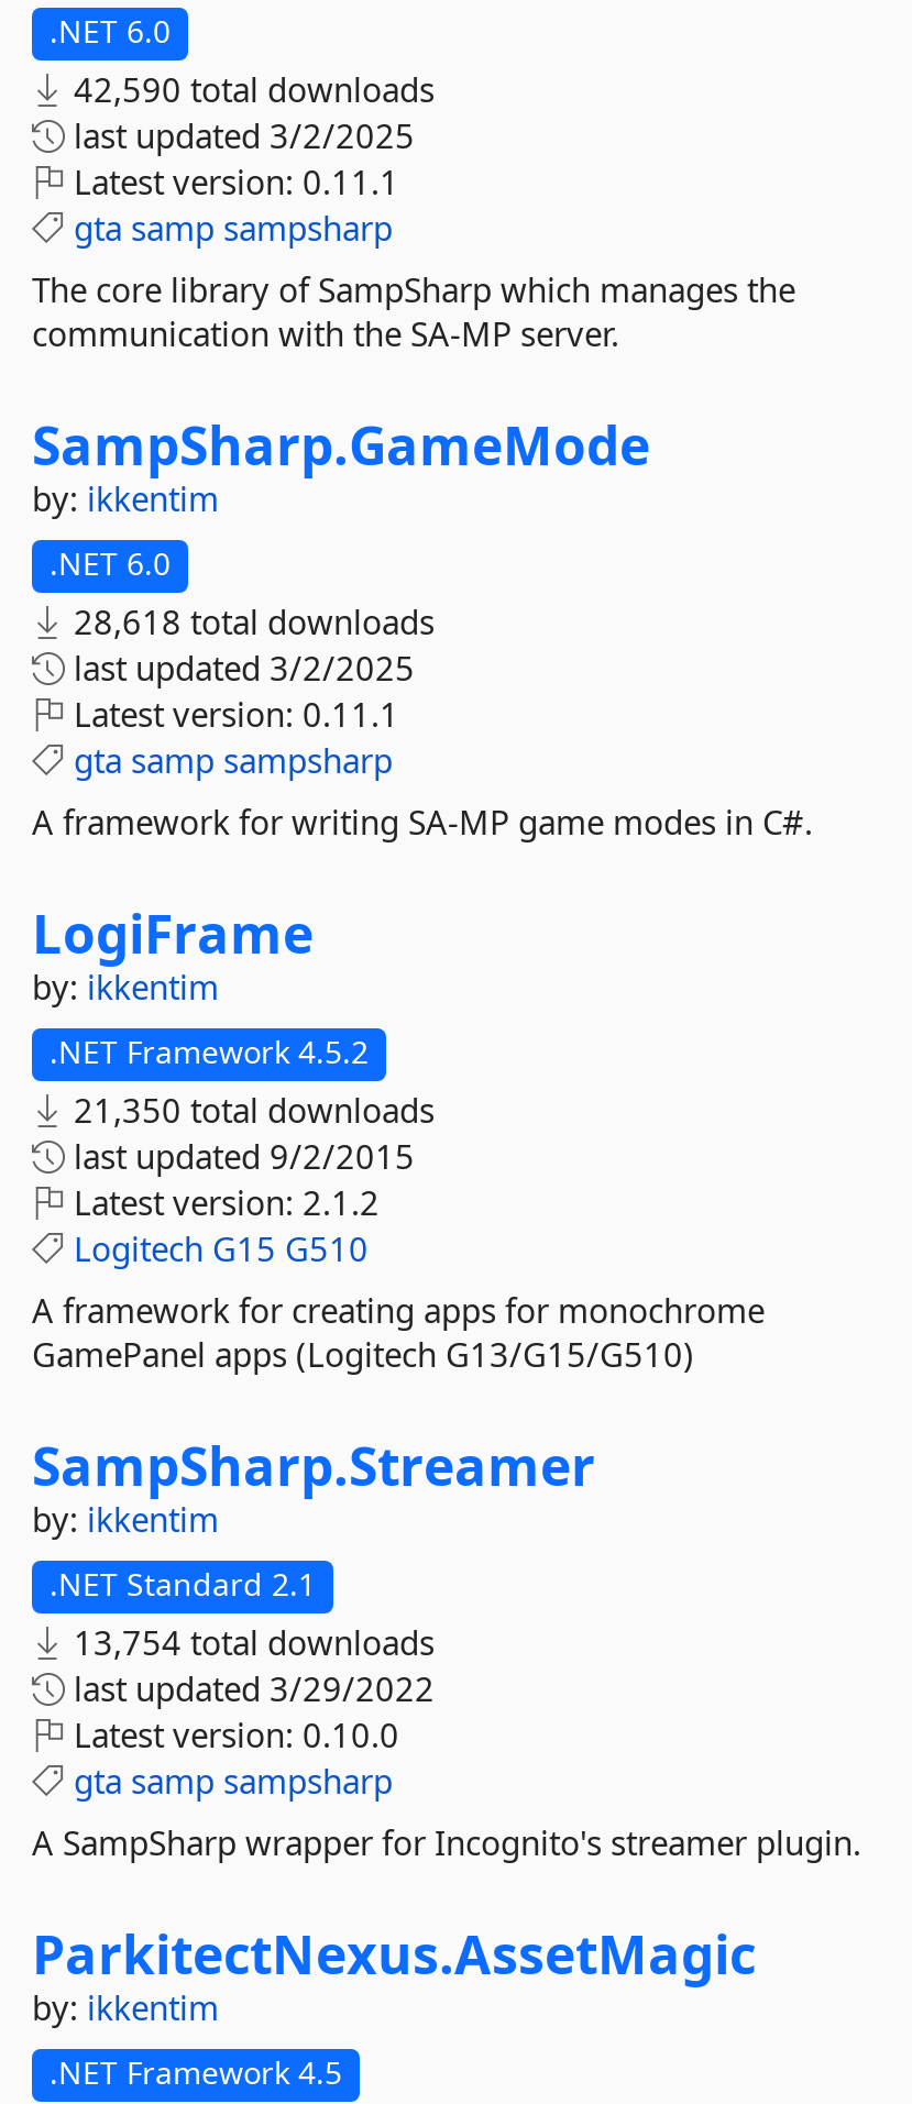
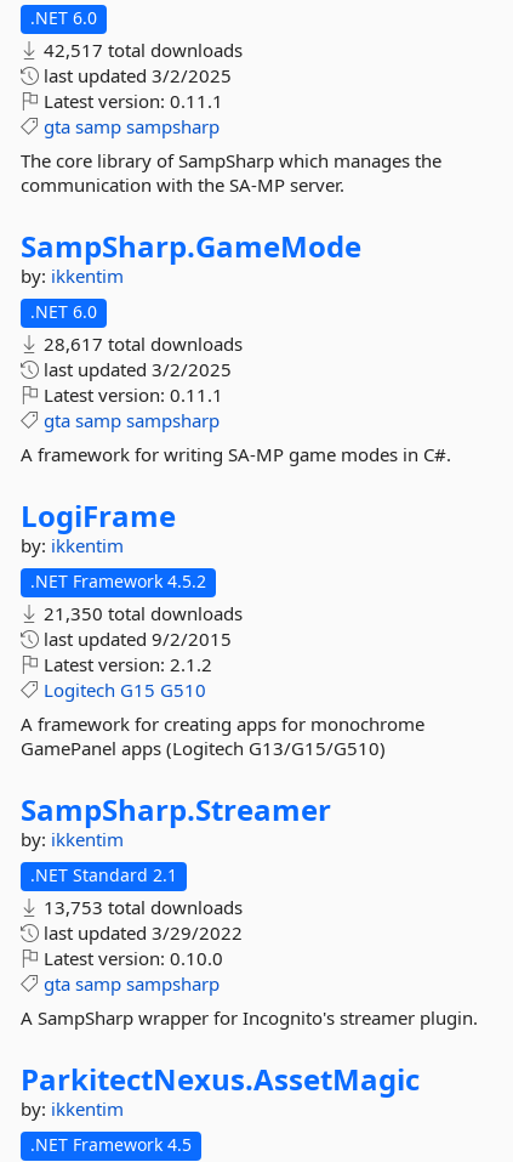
[65,67,435,111] 42,590 total downloads -> [39,38,243,62] 42,517 total downloads
[65,599,435,643] 28,618 total downloads -> [39,331,243,356] 28,617 total downloads
[65,1620,435,1664] 13,754 total downloads -> [39,895,243,919] 13,753 total downloads

